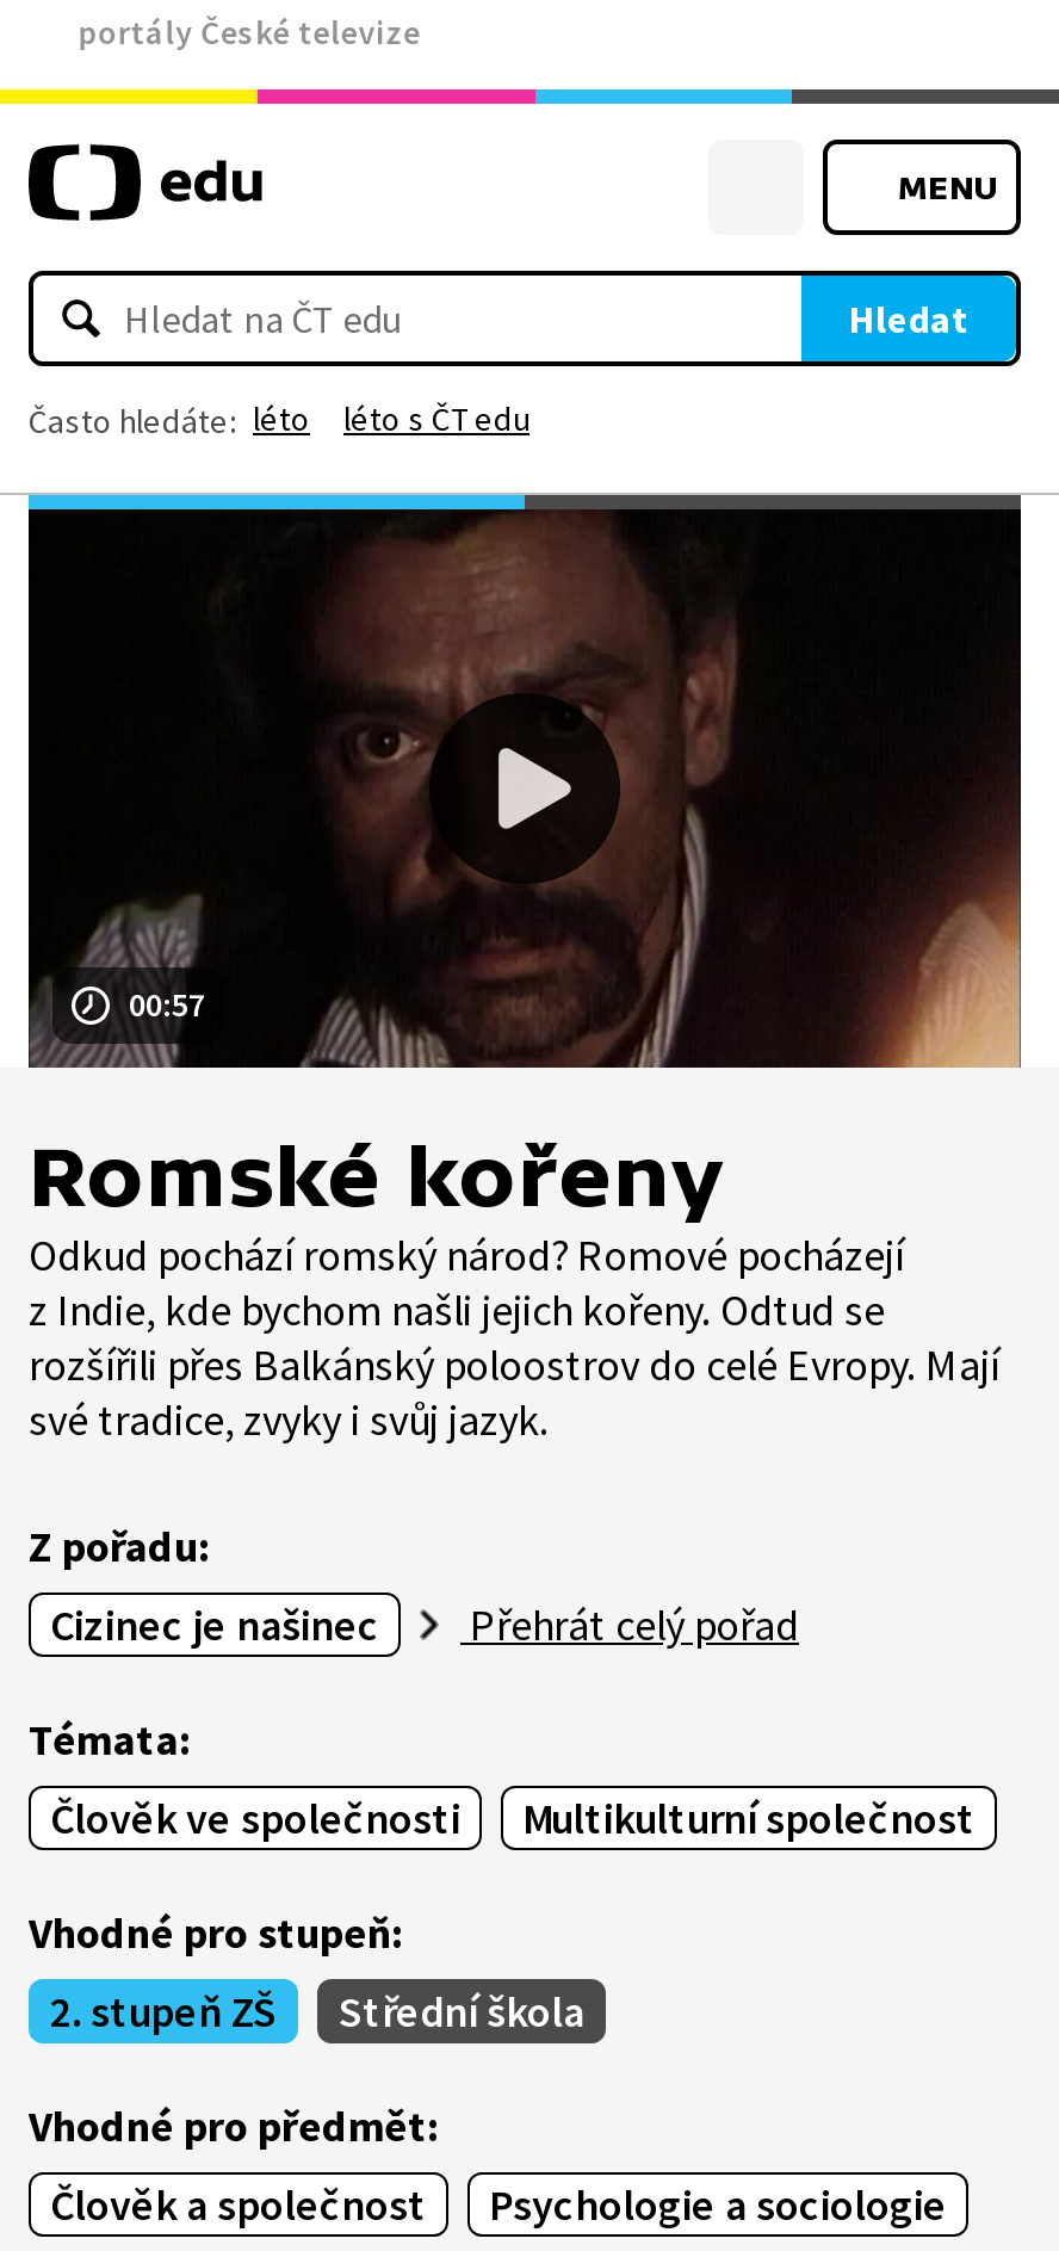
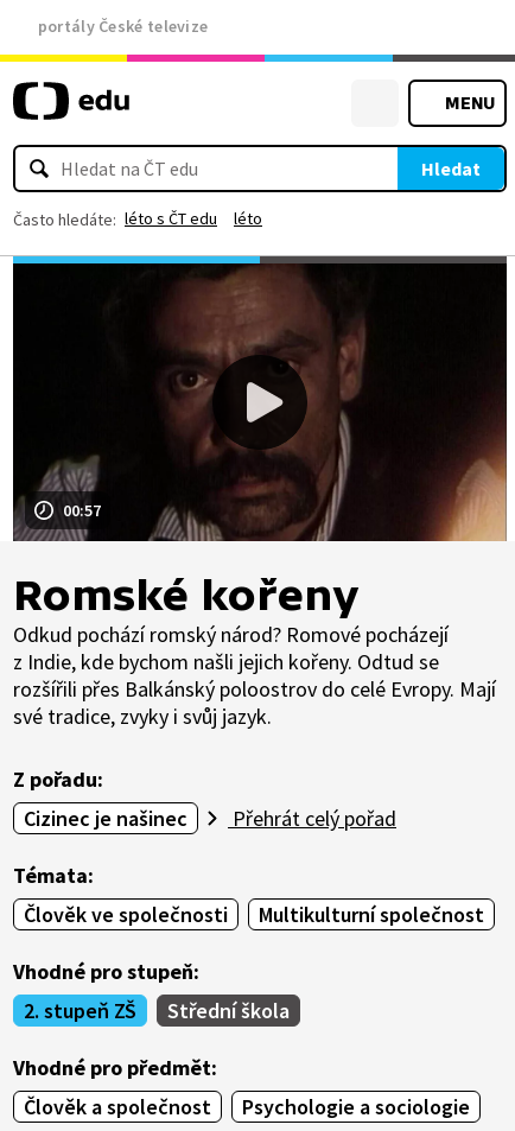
[29,397,529,443] Často hledáte: léto | léto s ČT edu -> [13,208,262,230] Často hledáte: léto s ČT edu | léto

